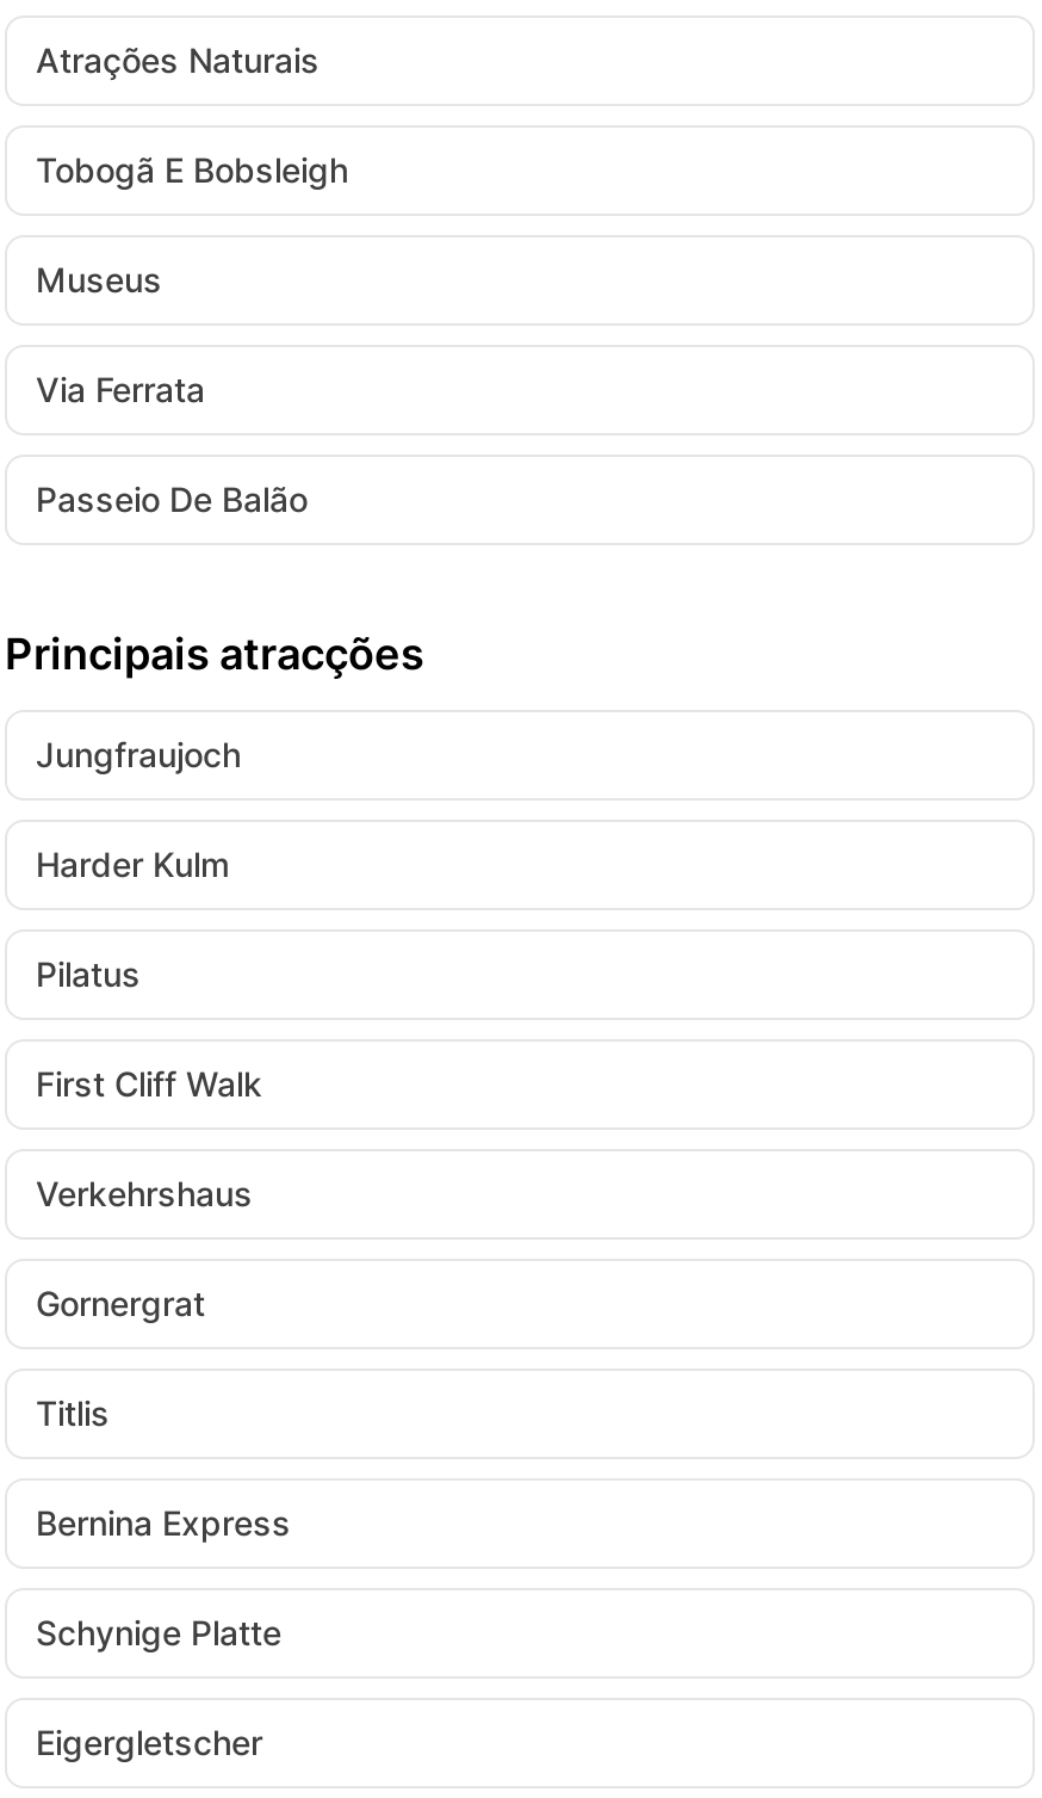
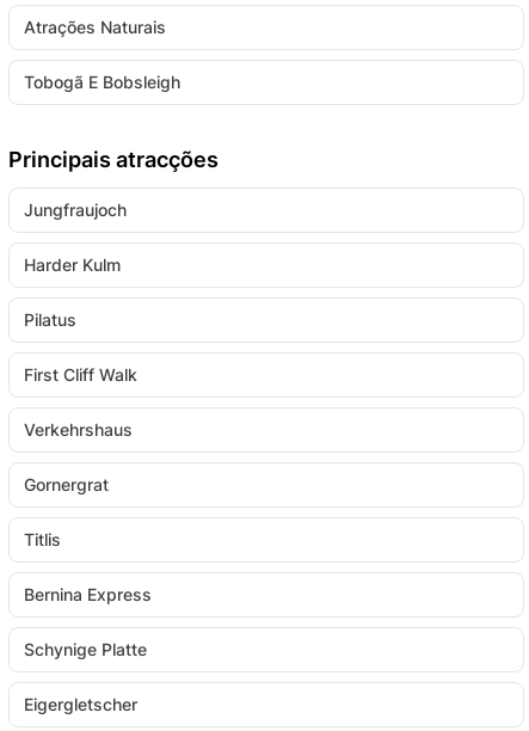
[36,259,308,519] Museus | Via Ferrata | Passeio De Balão -> none

